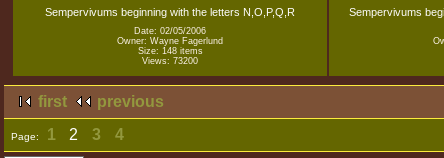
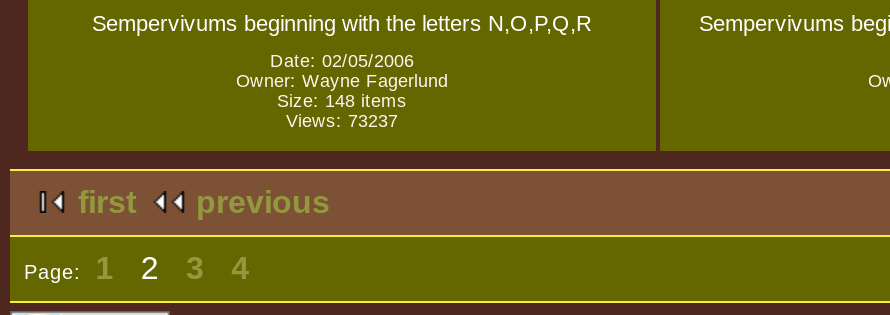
[142,56,198,66] Views: 73200 -> [286,112,398,132] Views: 73237

